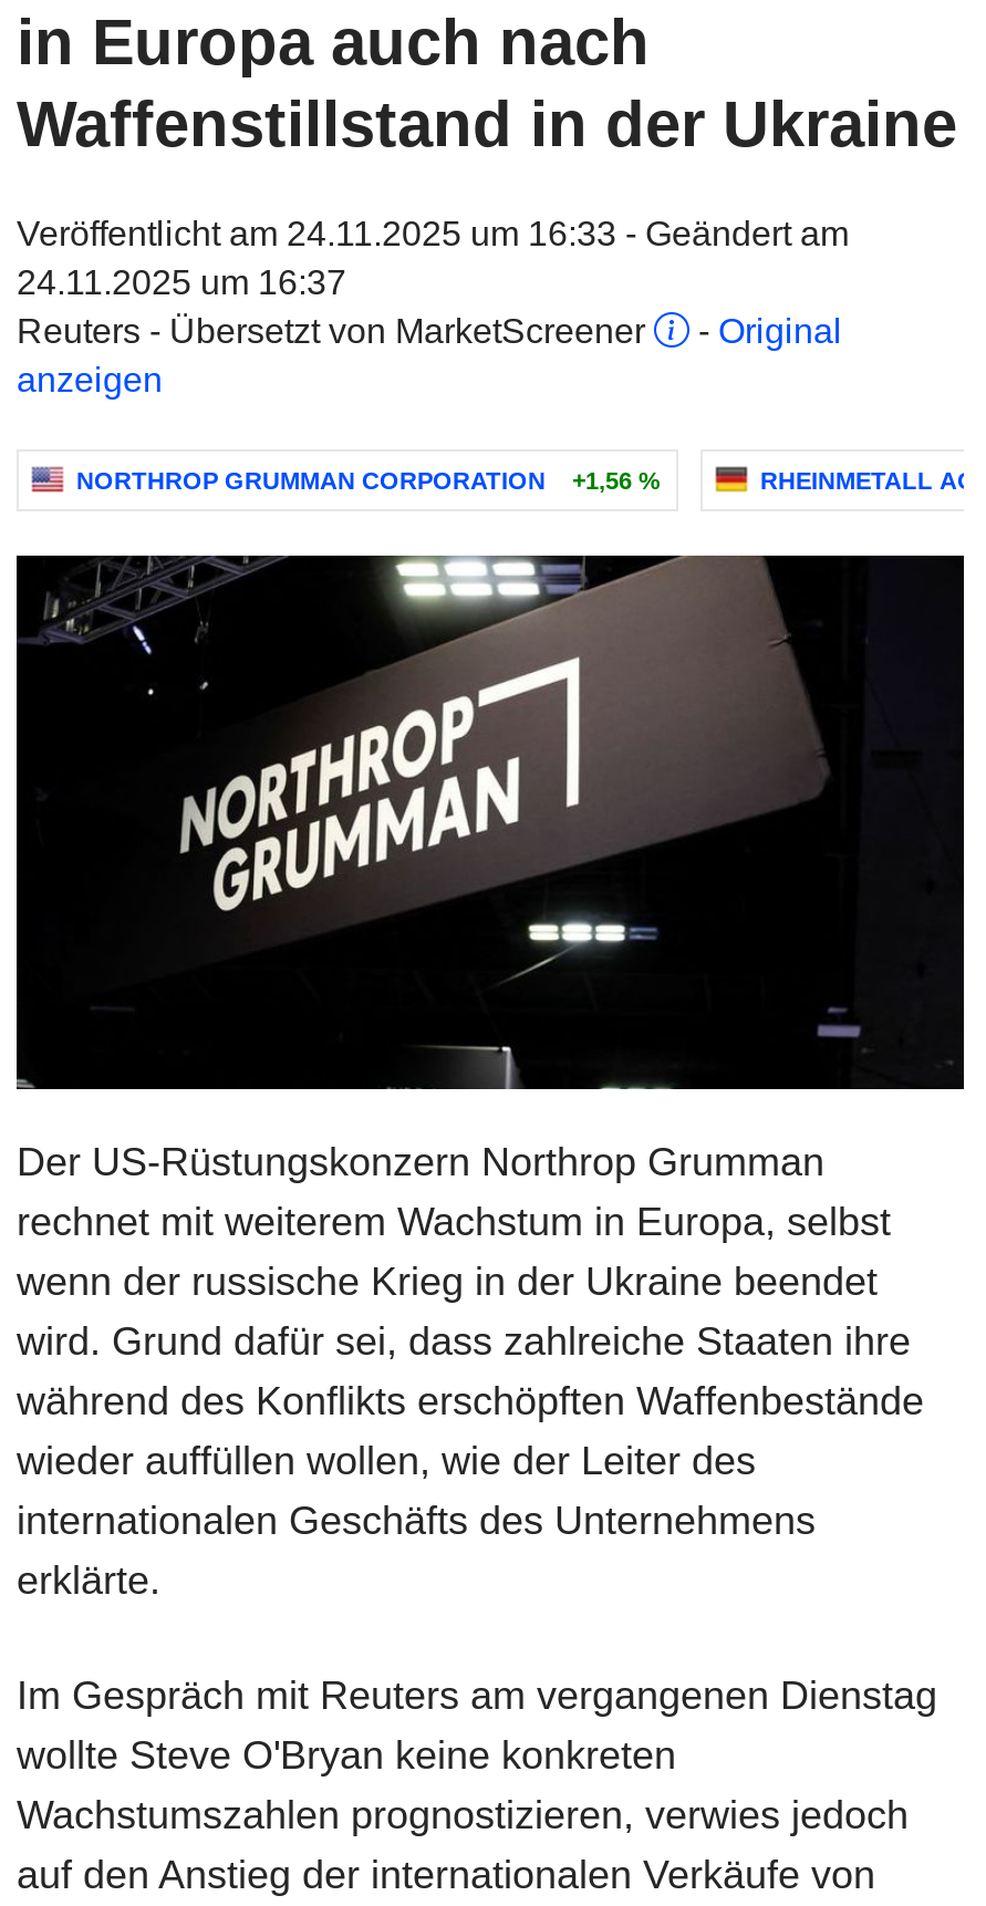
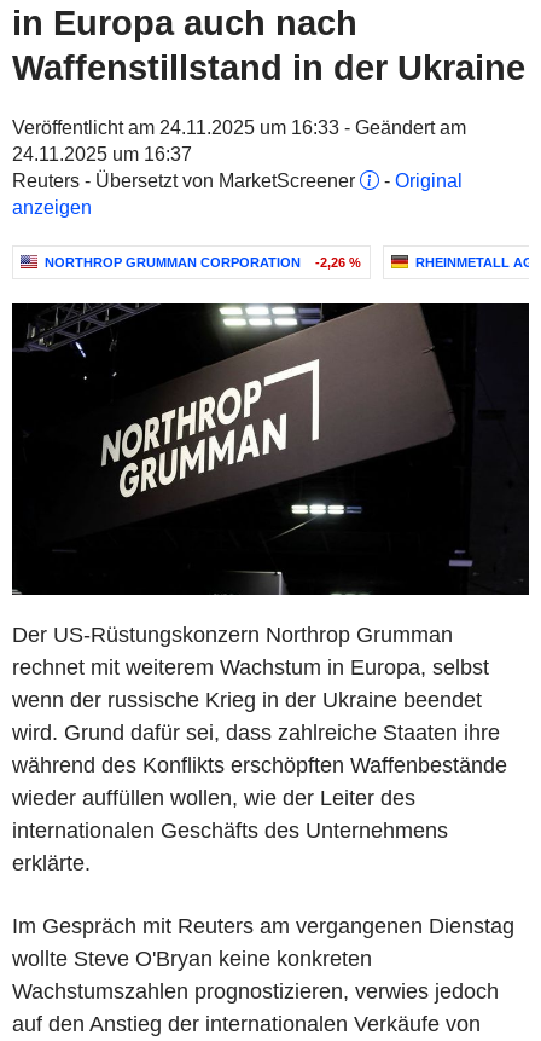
[76,467,661,494] NORTHROP GRUMMAN CORPORATION +1,56 % -> [45,255,361,270] NORTHROP GRUMMAN CORPORATION -2,26 %

